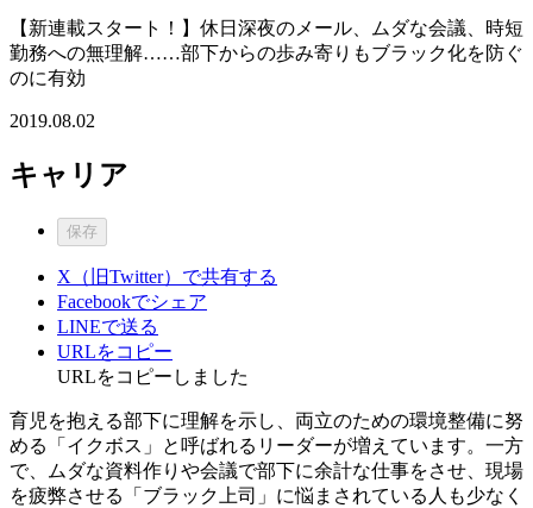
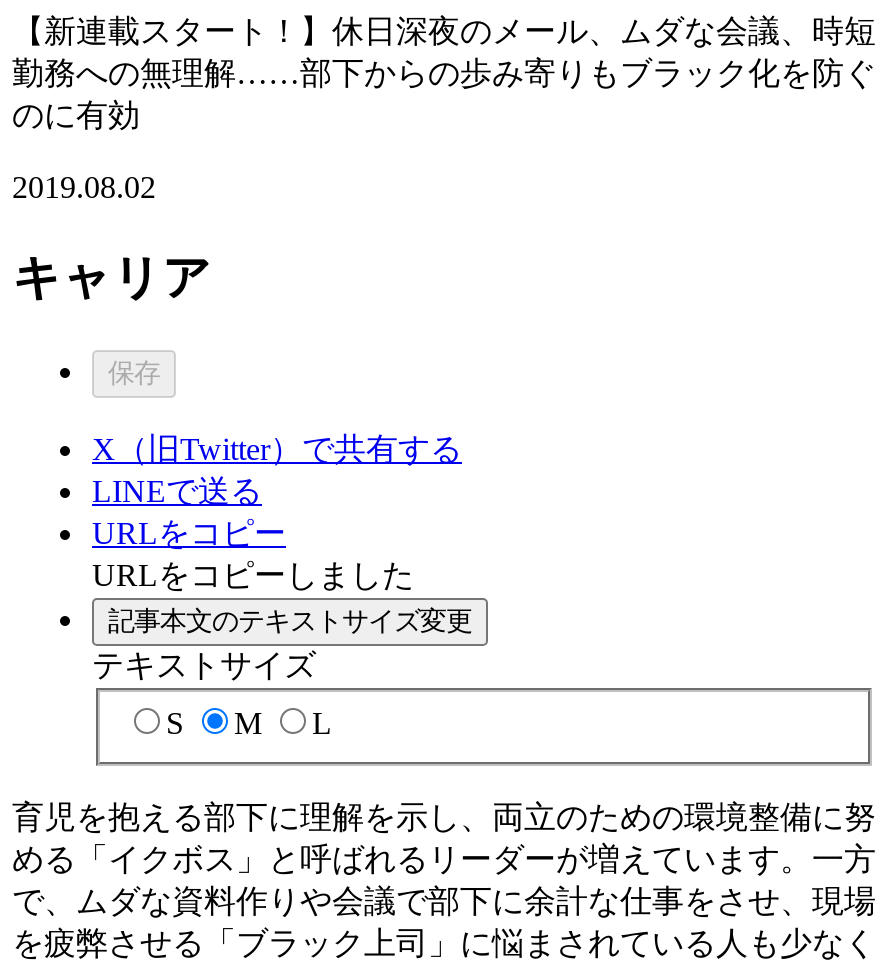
[57,291,207,311] Facebookでシェア -> none
moved [57,316,249,386] -> [92,473,414,591]: LINEで送る | URLをコピー | URLをコピーしました
none -> [92,605,472,740] 記事本文のテキストサイズ変更 | テキストサイズ | S | M | L

